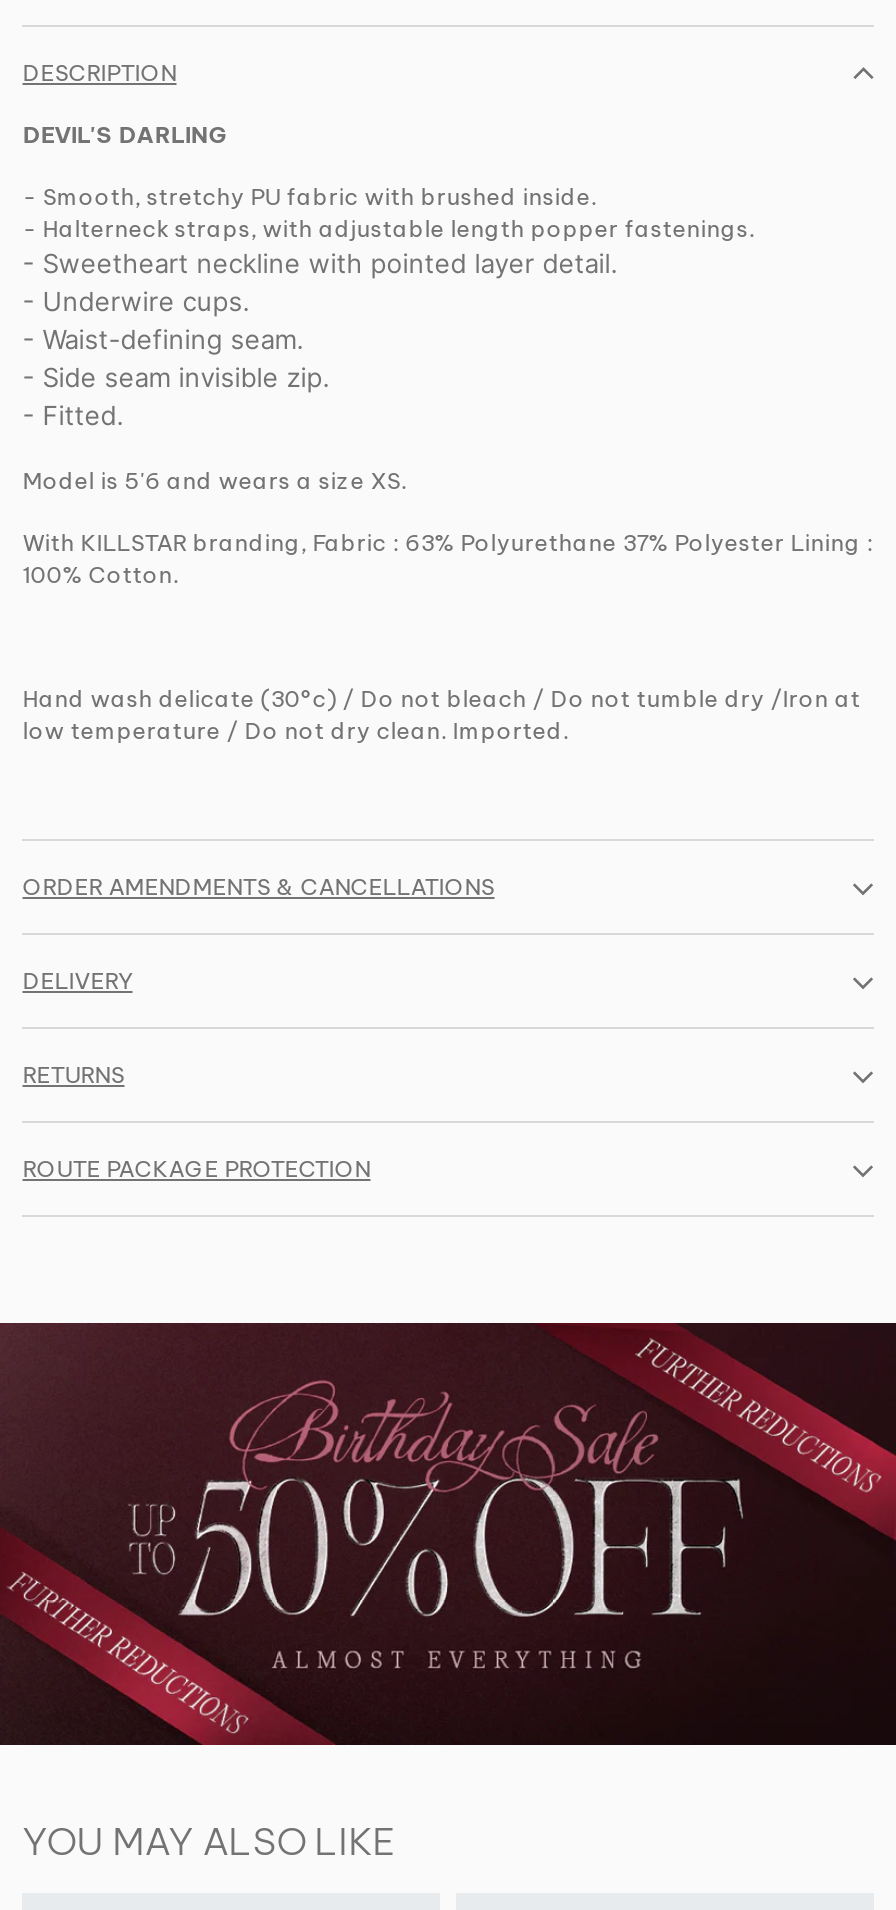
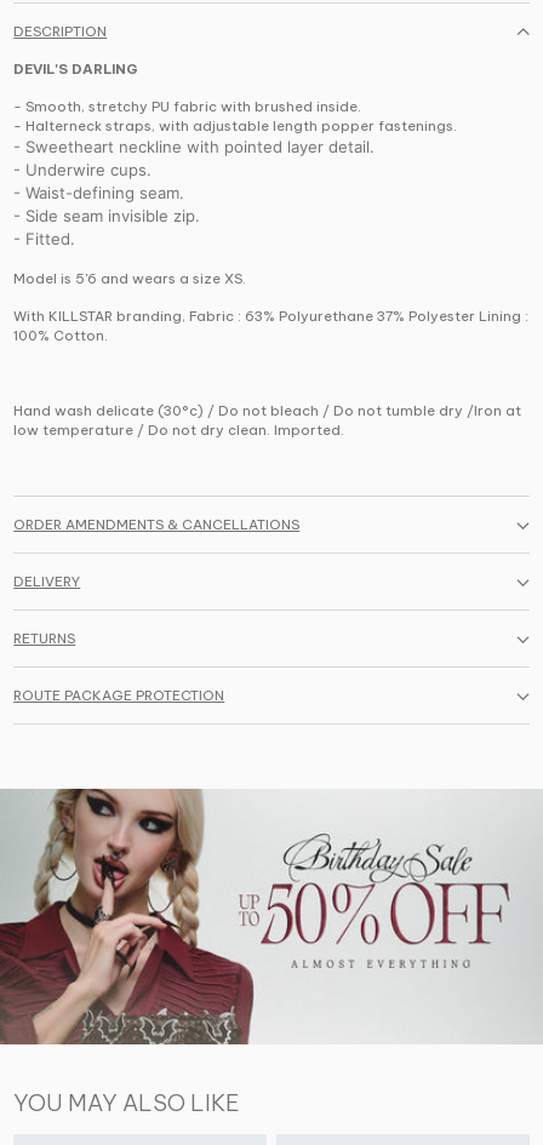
[6,1321,890,1747] [image] -> [4,788,539,1046] [image]

